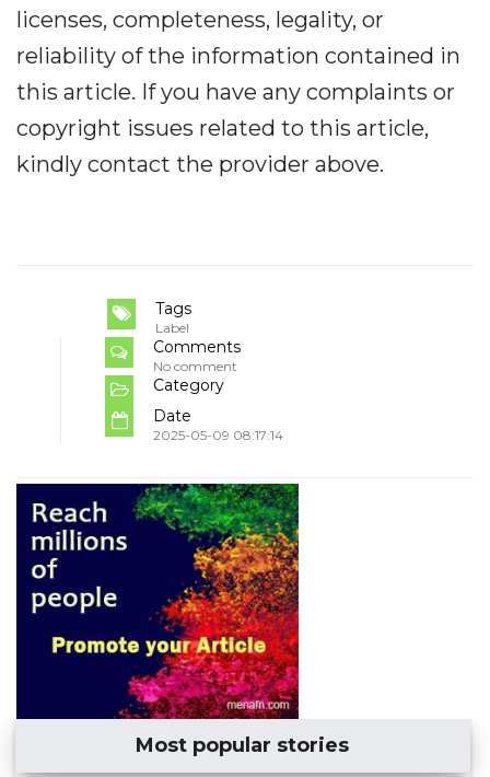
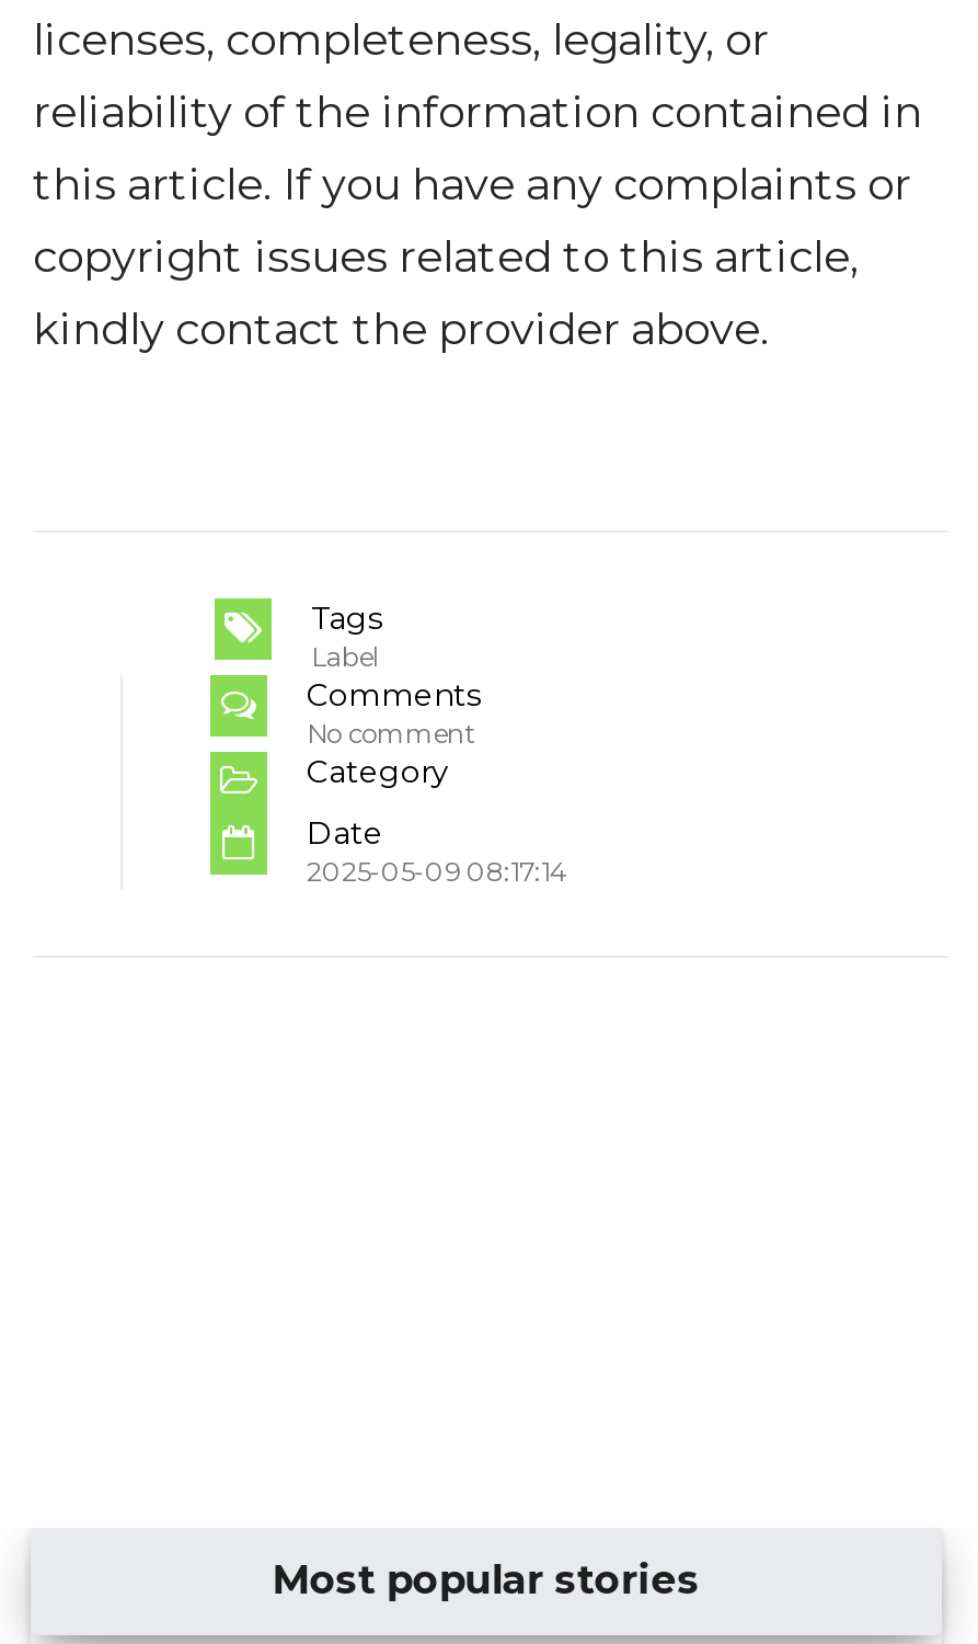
[15,483,300,720] [image] -> none

